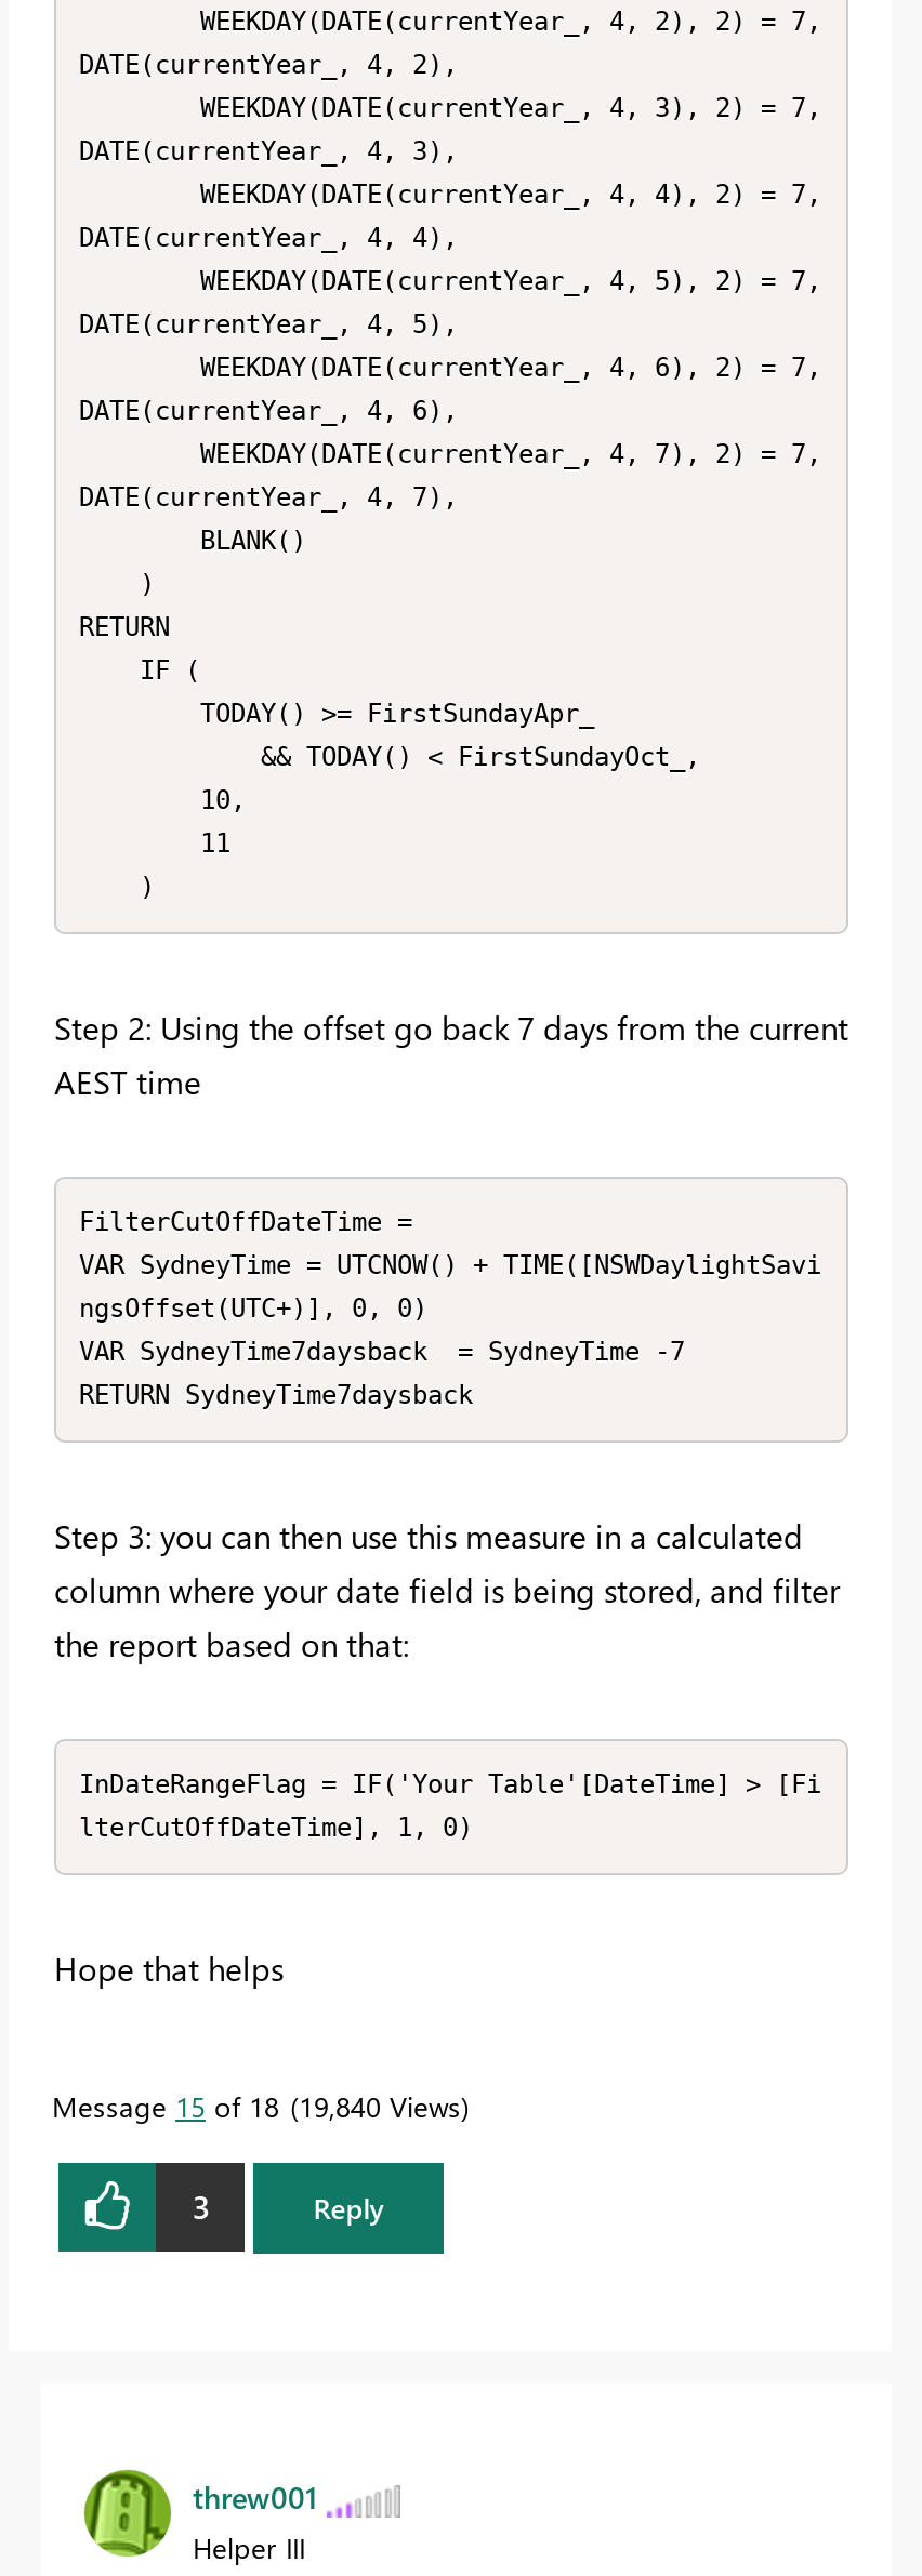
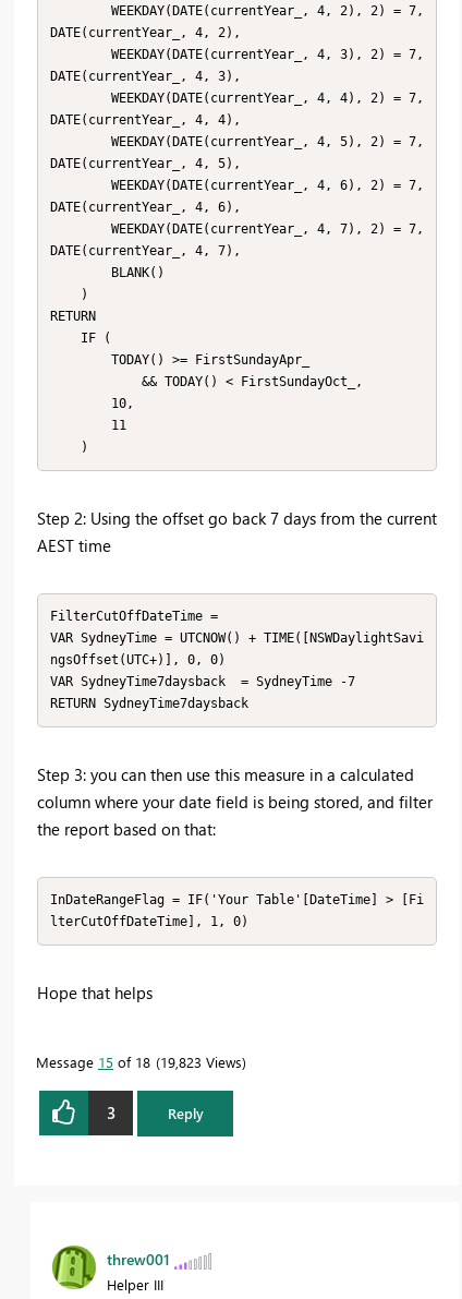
[52,2087,461,2123] Message 15 of 18 19,840 Views -> [36,1052,242,1071] Message 15 of 18 19,823 Views

